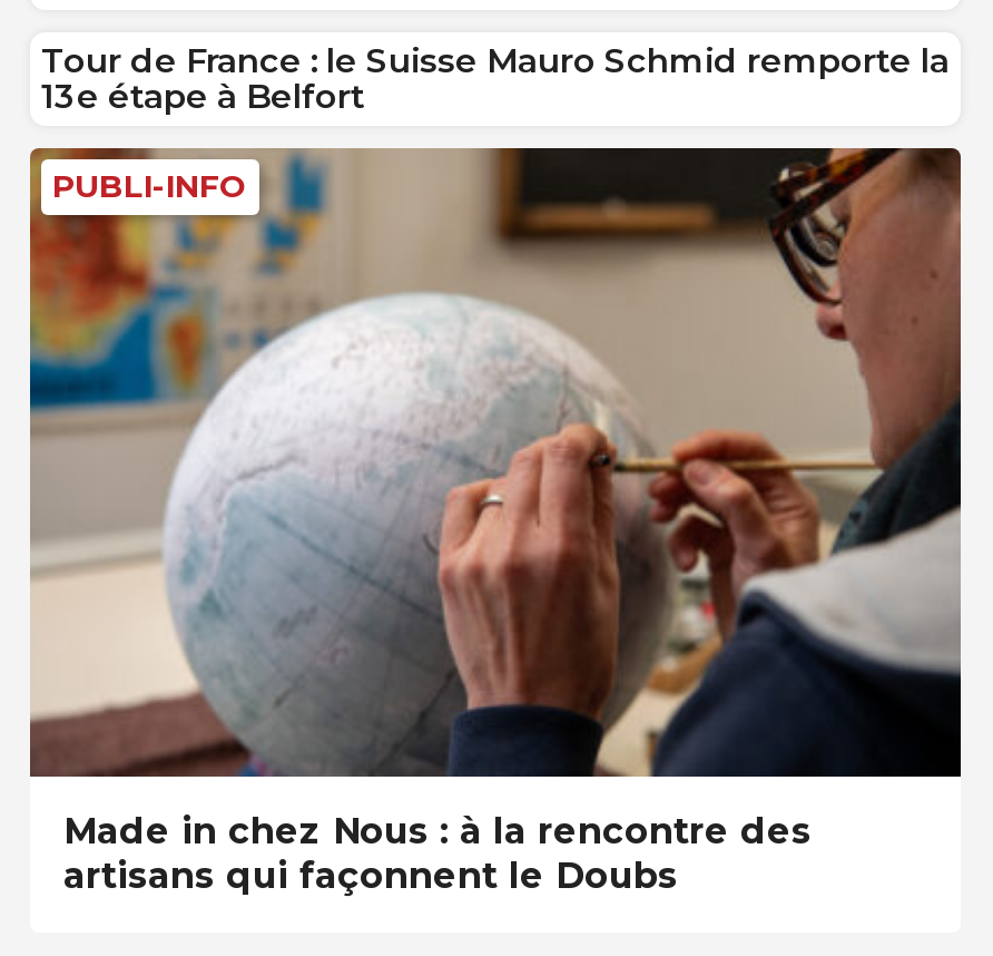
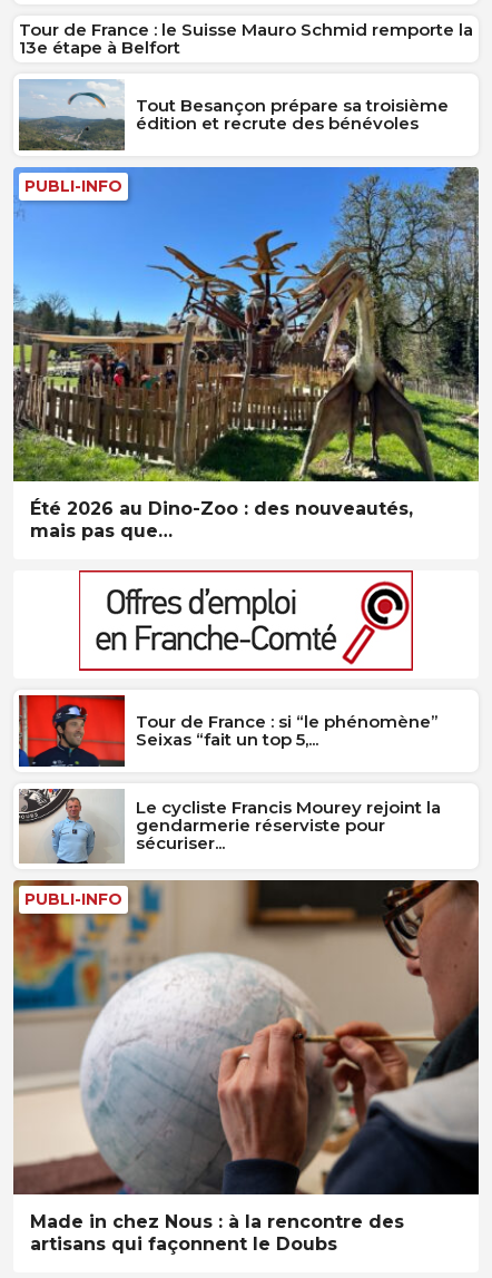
none -> [12,166,480,541] [image] | Été 2026 au Dino-Zoo : des nouveautés, | mais pas que…
none -> [18,78,448,196] [image] | Tout Besançon prépare sa troisième | édition et recrute des bénévoles | PUBLI-INFO
none -> [18,694,126,768] [image]
none -> [18,788,125,865] [image]
none -> [78,569,440,854] [image] | Tour de France : si “le phénomène” | Seixas “fait un top 5,... | Le cycliste Francis Mourey rejoint la | gendarmerie réserviste pour | sécuriser...

